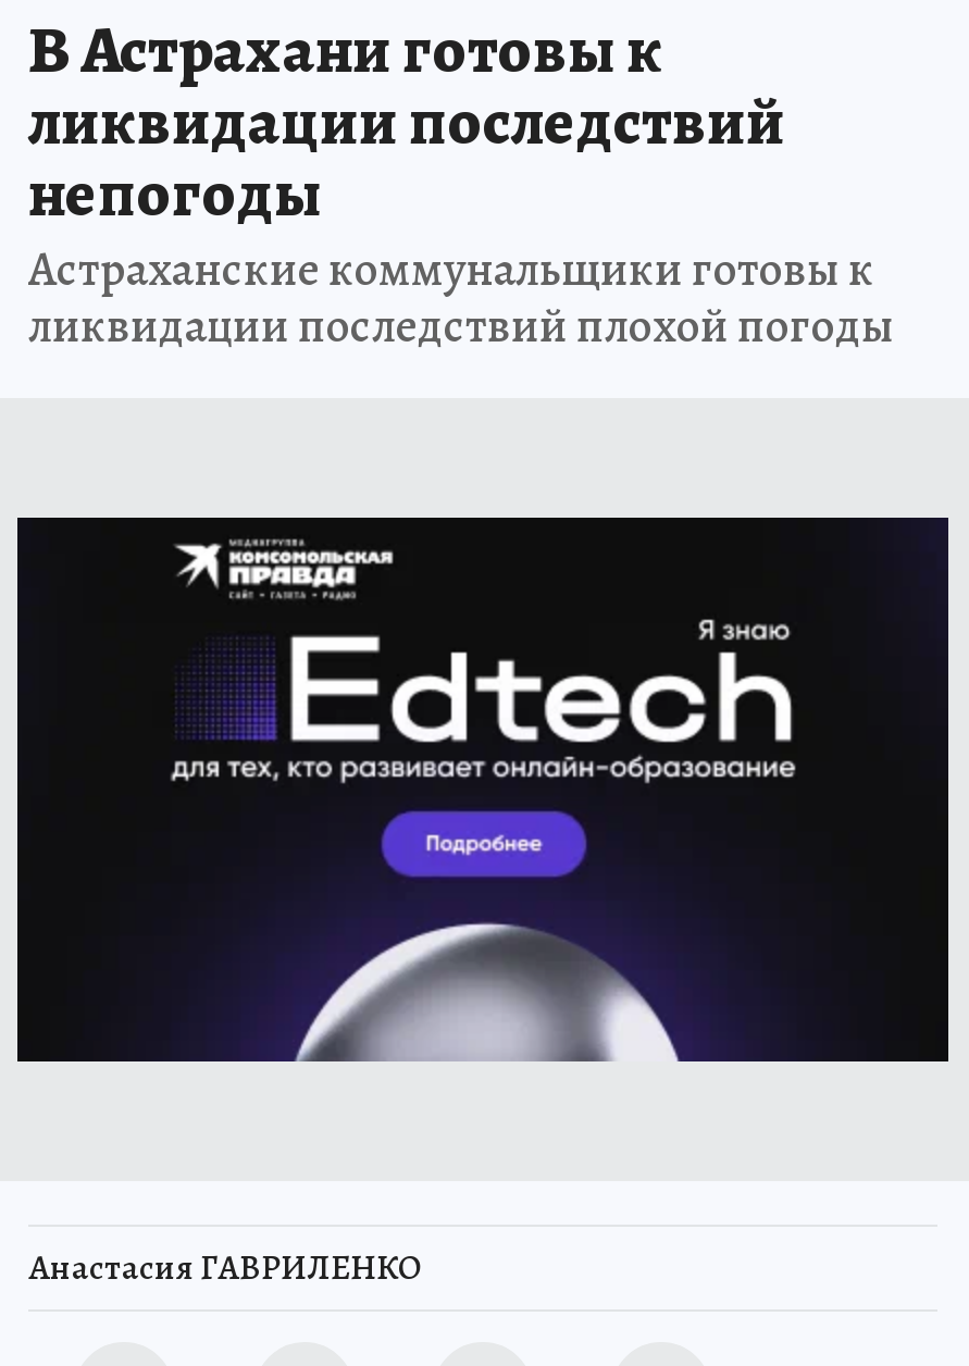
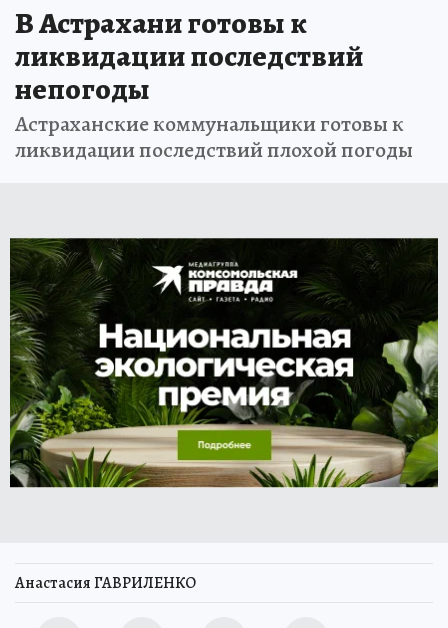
[15,516,951,1064] [image] -> [9,238,439,488] [image]

